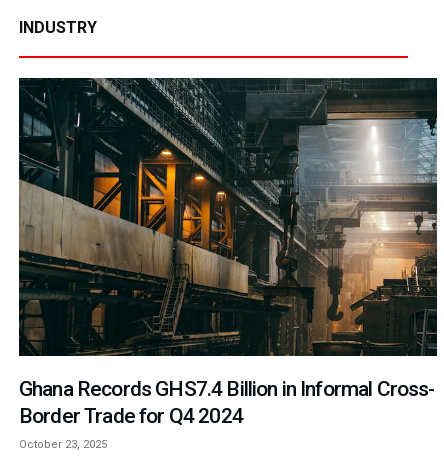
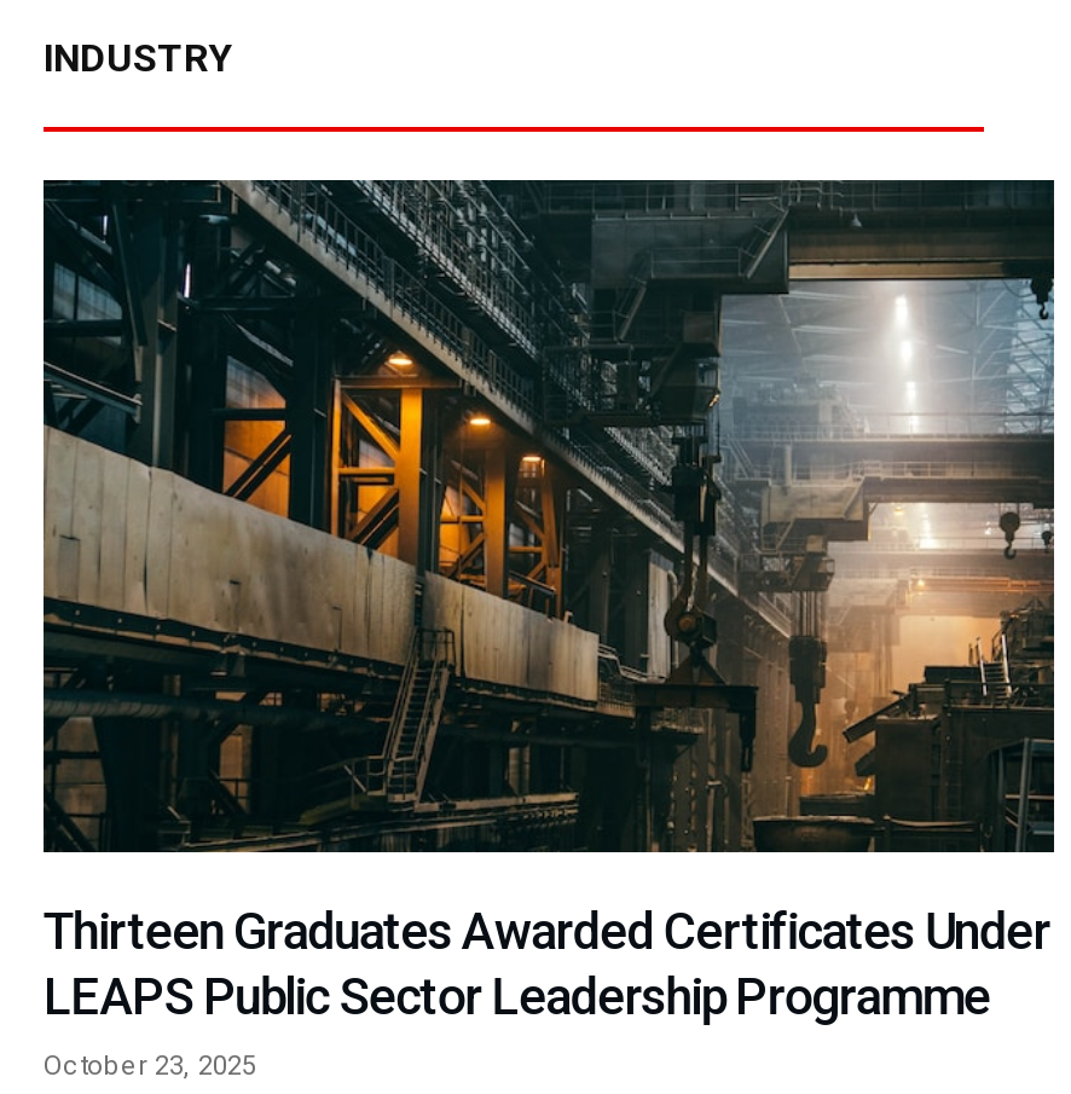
[19,377,434,428] Ghana Records GHS7.4 Billion in Informal Cross- | Border Trade for Q4 2024 -> [44,903,1050,1026] Thirteen Graduates Awarded Certificates Under | LEAPS Public Sector Leadership Programme

